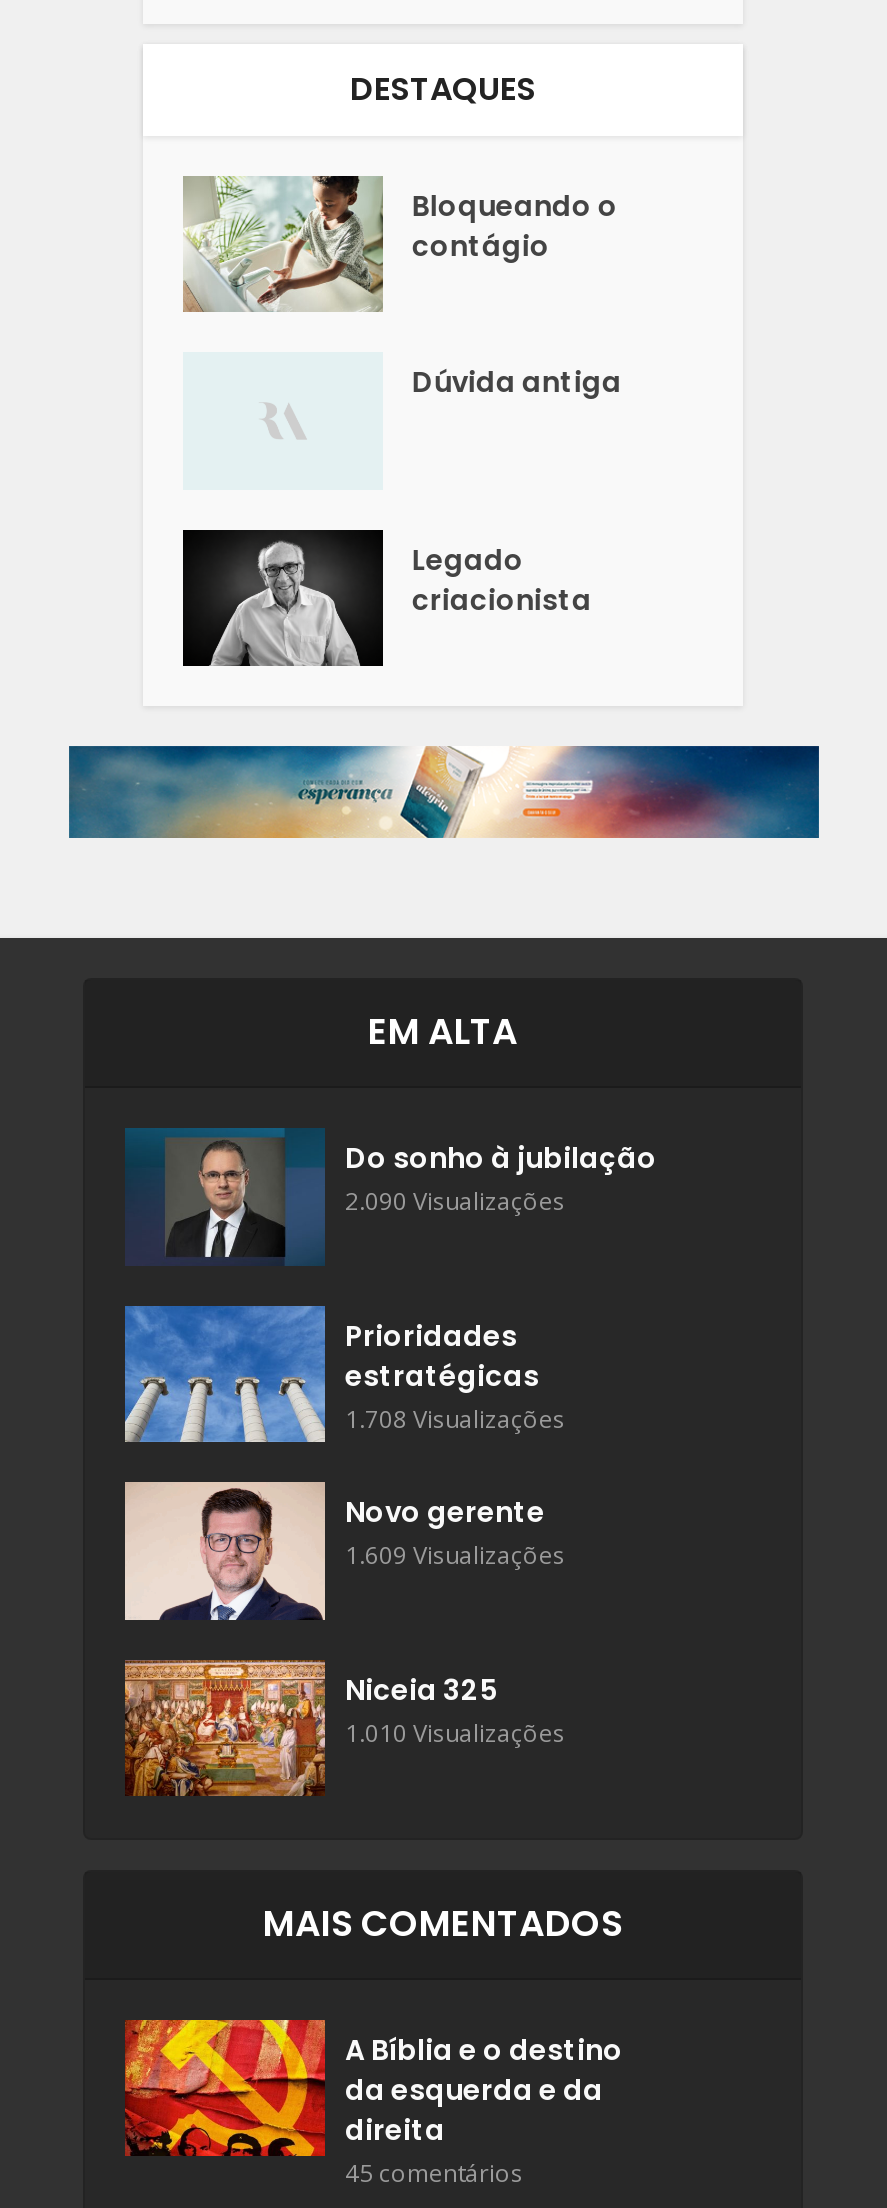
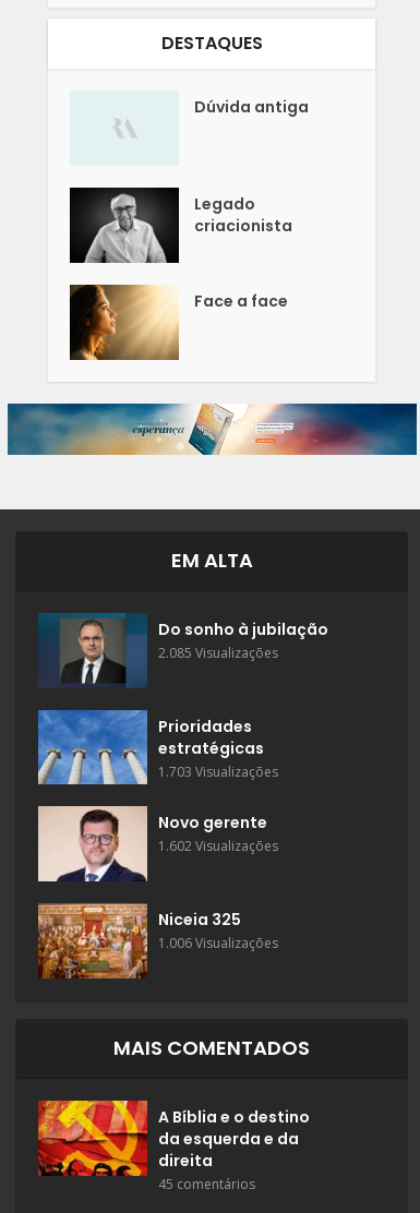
[181,173,618,313] [image] | Bloqueando o | contágio -> none
moved [412,363,622,619] -> [195,96,309,237]: Dúvida antiga | Legado | criacionista
none -> [70,284,288,360] [image] | Face a face
[345,1185,565,1219] 2.090 Visualizações -> [158,643,278,662] 2.085 Visualizações
[345,1402,565,1436] 1.708 Visualizações -> [158,762,278,780] 1.703 Visualizações
[345,1539,565,1573] 1.609 Visualizações -> [158,837,278,856] 1.602 Visualizações
[345,1715,565,1749] 1.010 Visualizações -> [158,934,278,953] 1.006 Visualizações

